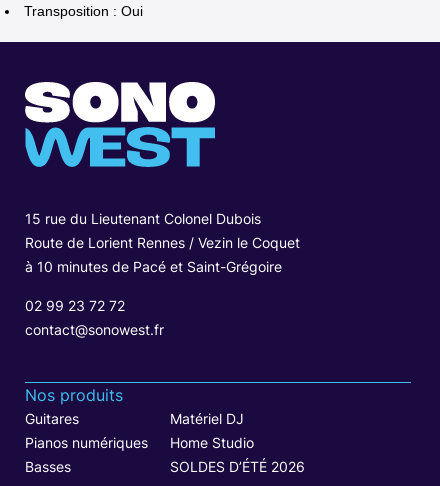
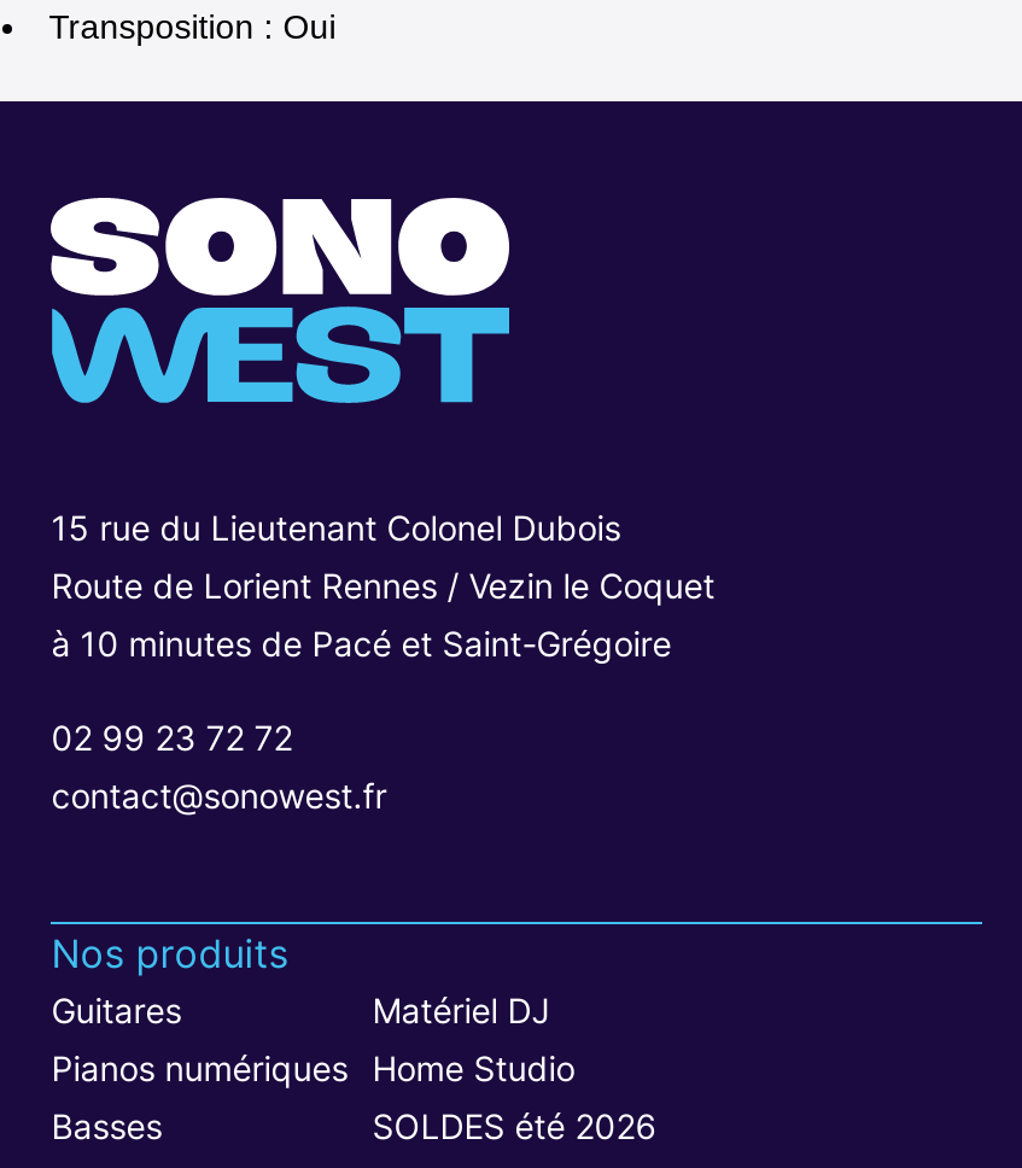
[170,458,305,475] SOLDES D’ÉTÉ 2026 -> [372,1106,657,1147] SOLDES été 2026

